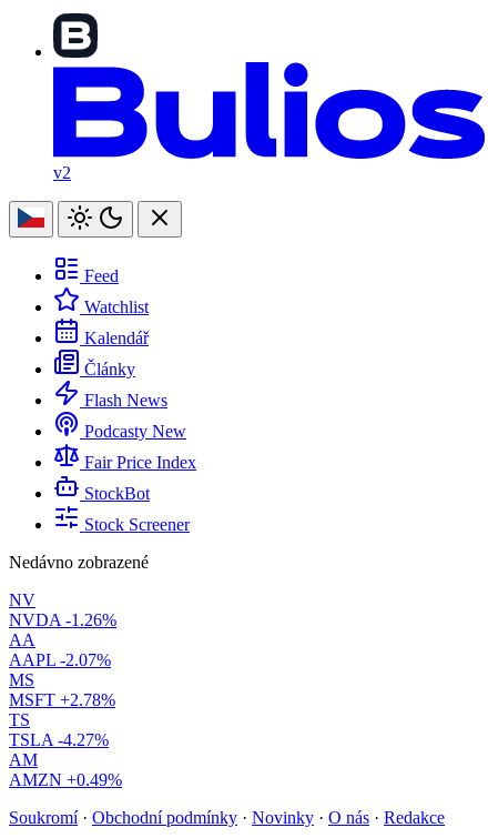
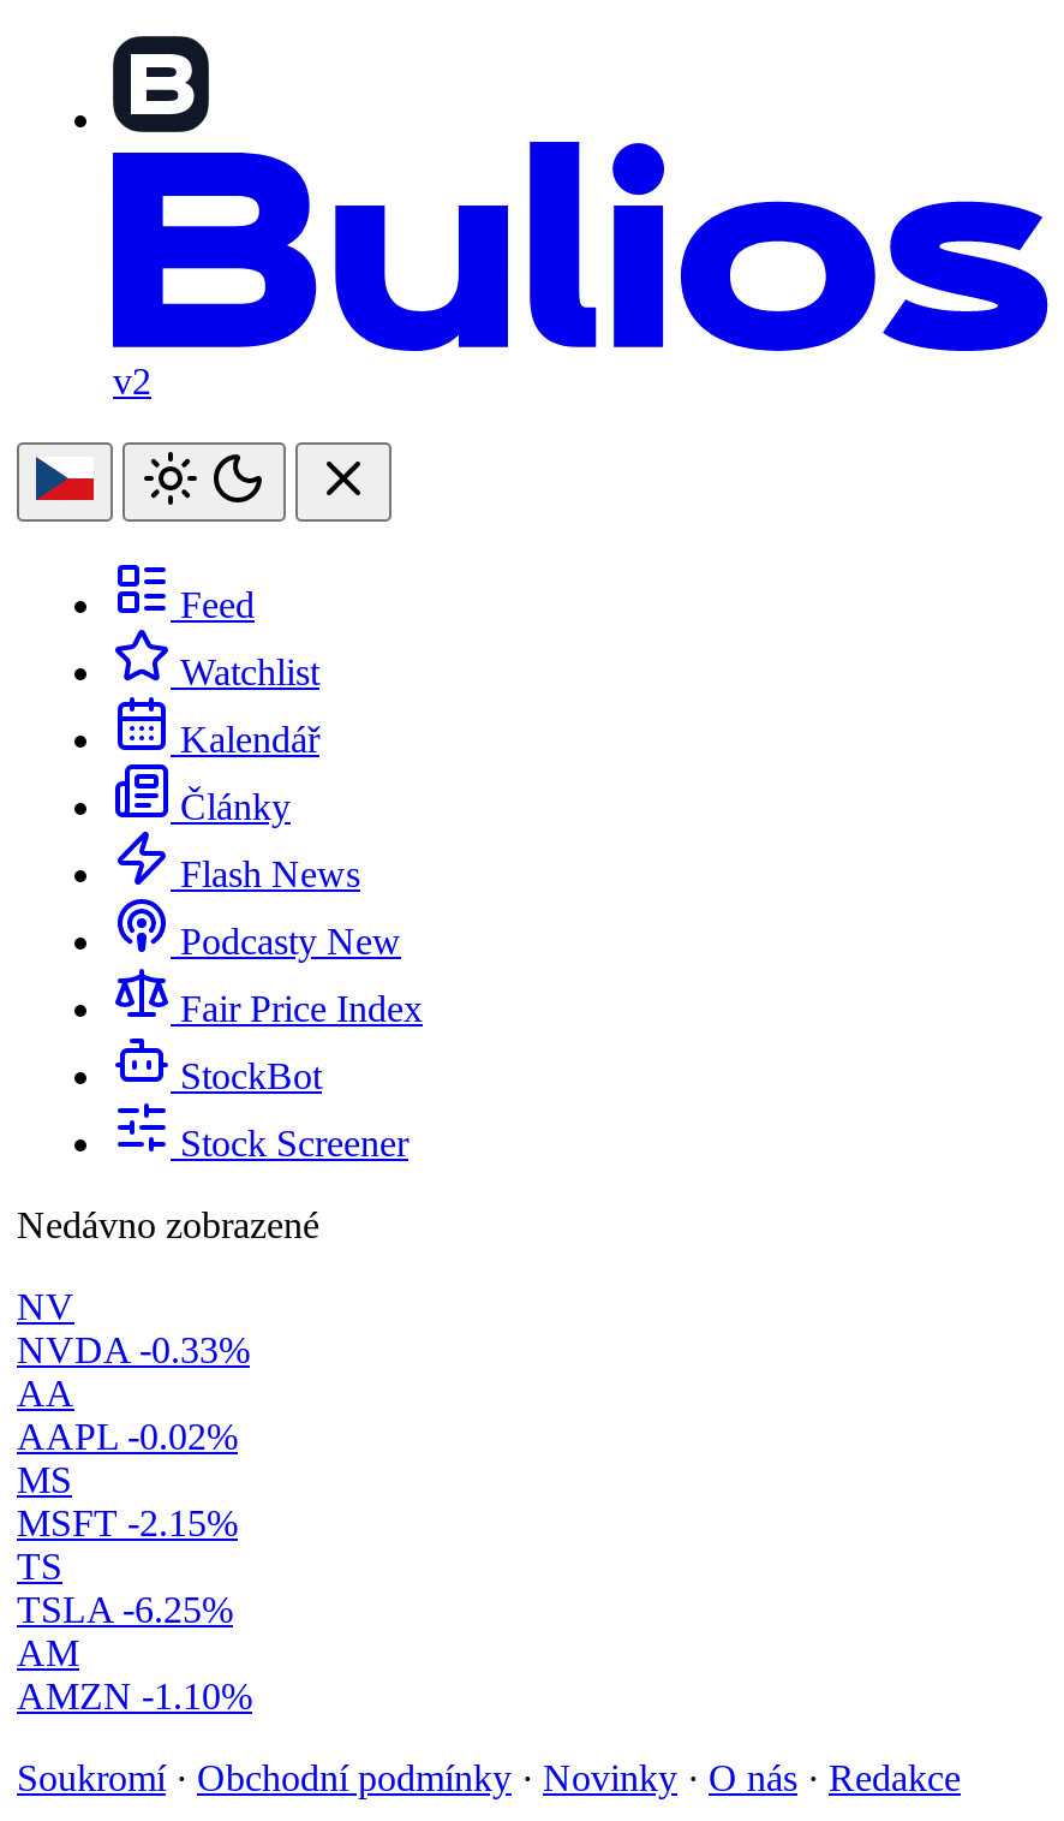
[9,611,116,629] NVDA -1.26% -> [17,1330,250,1370] NVDA -0.33%
[9,651,111,669] AAPL -2.07% -> [17,1416,238,1457] AAPL -0.02%
[9,690,115,709] MSFT +2.78% -> [17,1503,238,1544] MSFT -2.15%
[9,730,109,749] TSLA -4.27% -> [17,1589,233,1630] TSLA -6.25%
[9,770,122,789] AMZN +0.49% -> [17,1676,252,1717] AMZN -1.10%

